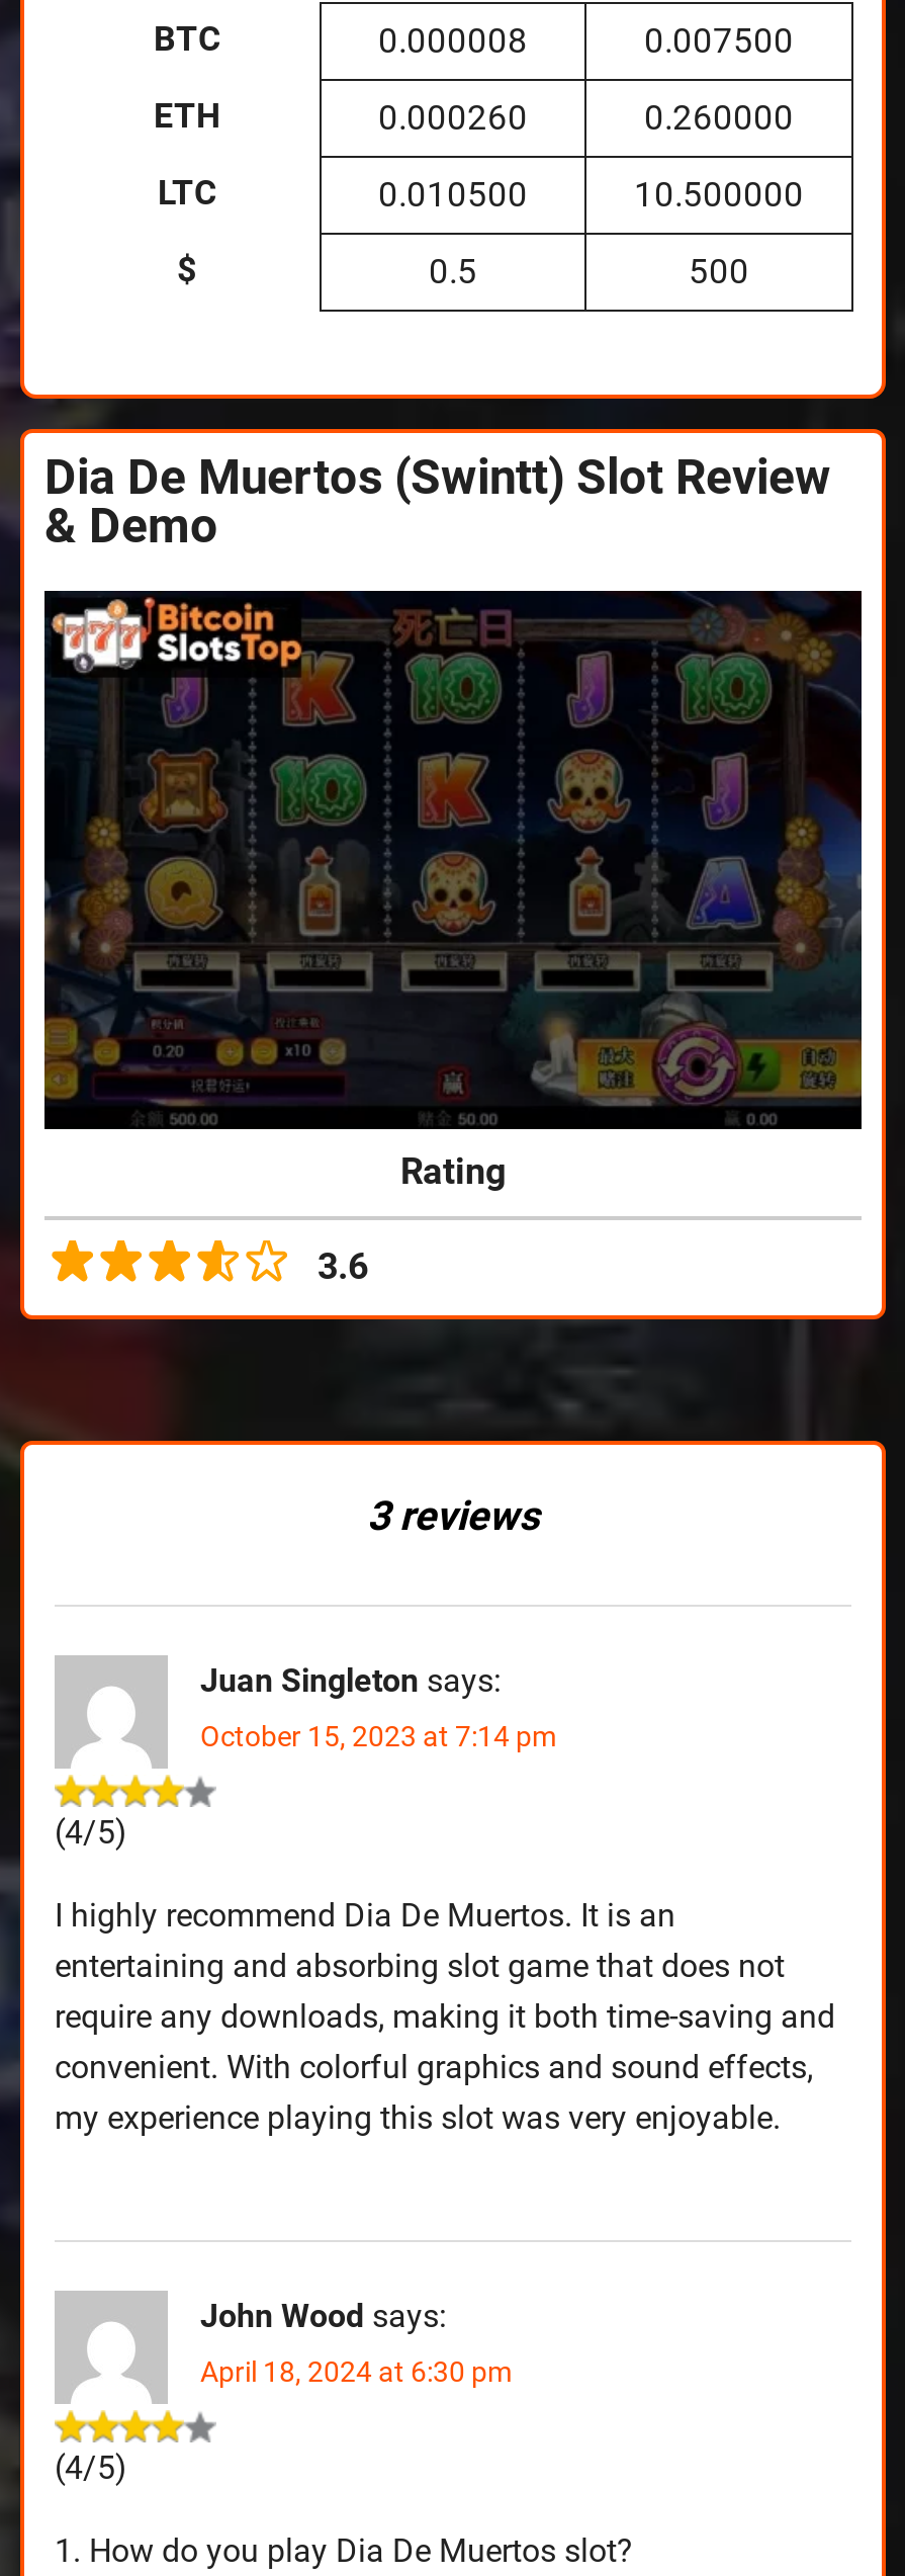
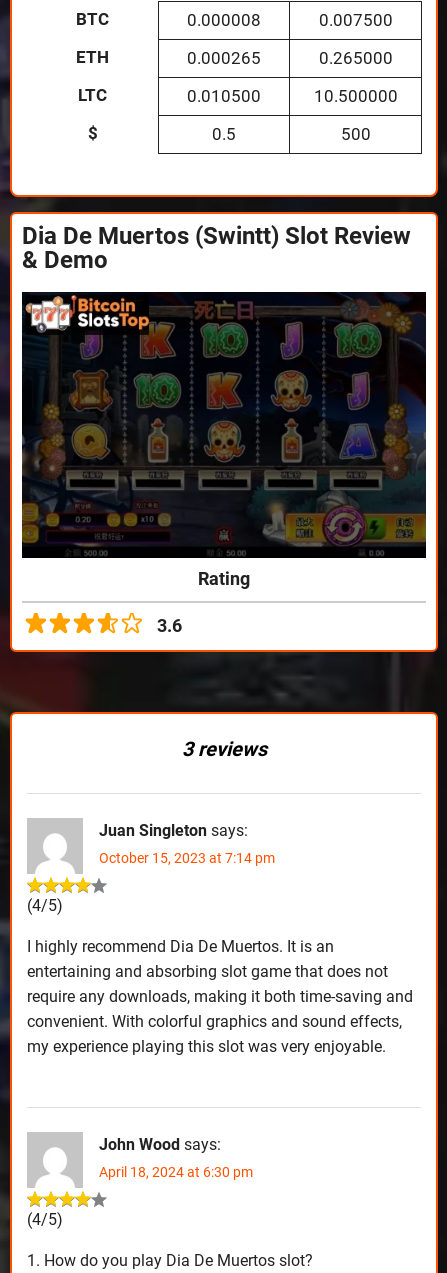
[378,97,528,138] 0.000260 -> [187,48,261,68] 0.000265
[644,97,794,138] 0.260000 -> [318,48,392,68] 0.265000

